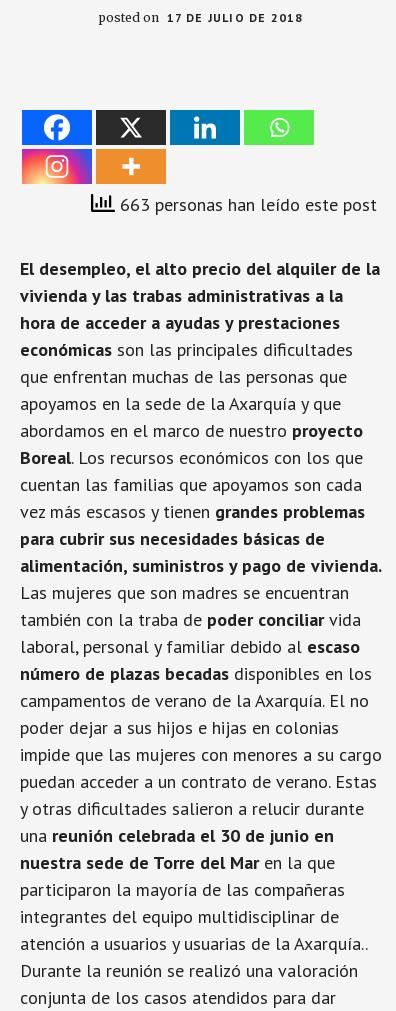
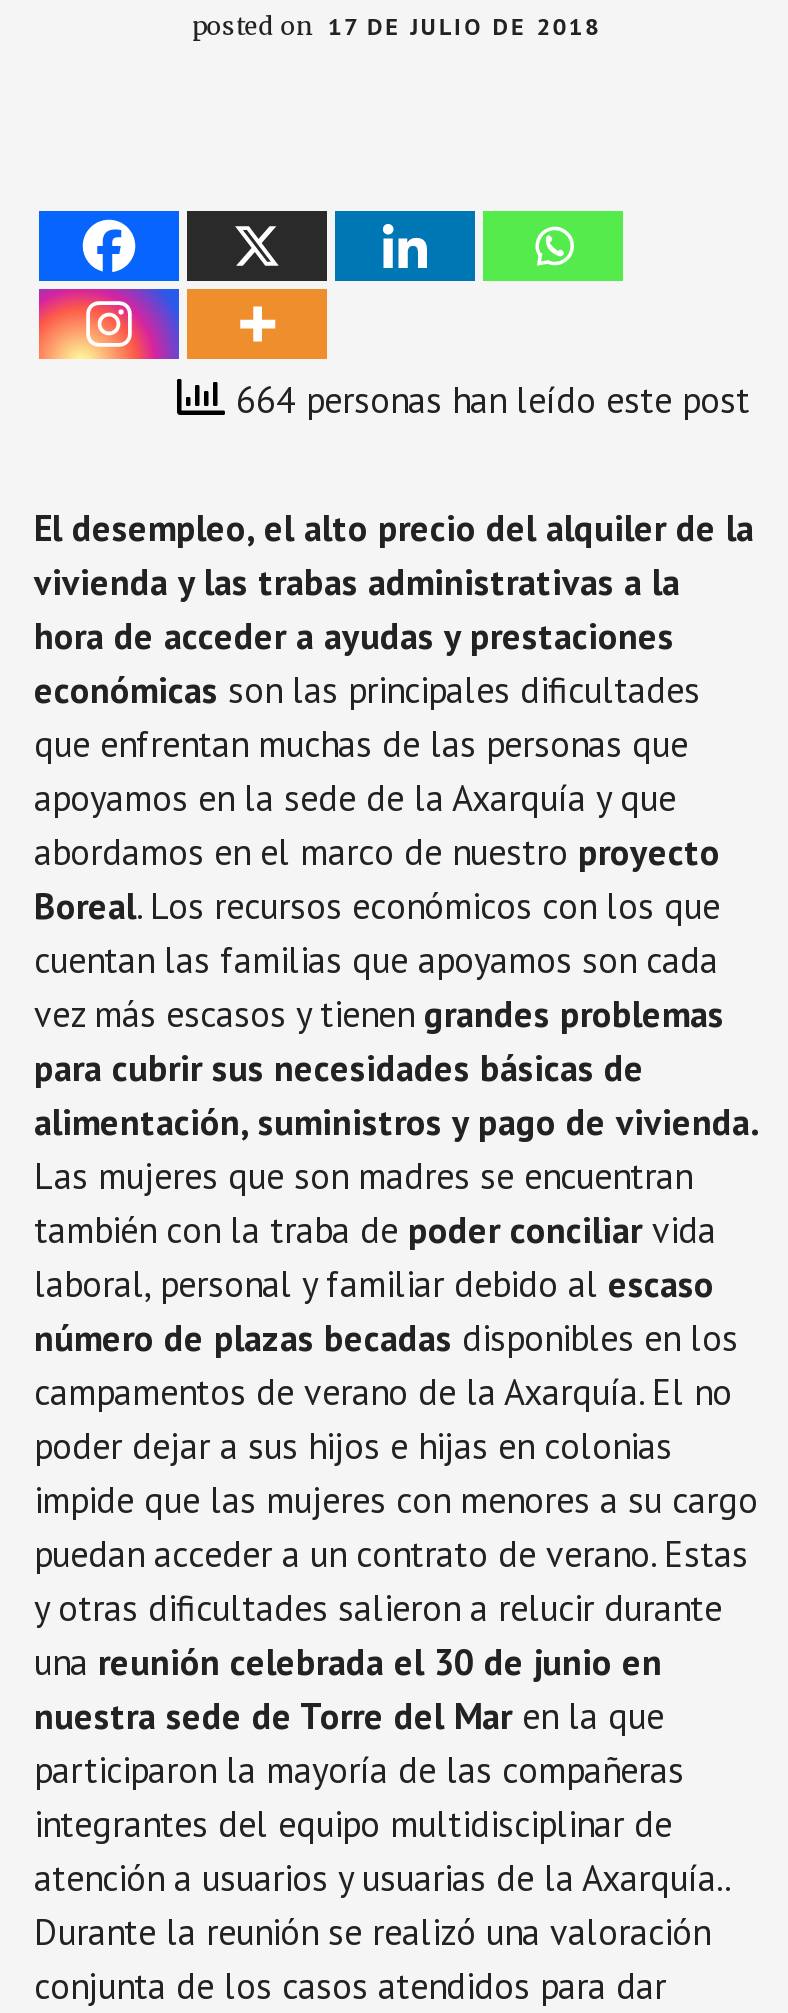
[115,193,377,216] 663 personas han leído este post -> [226,376,750,422] 664 personas han leído este post

